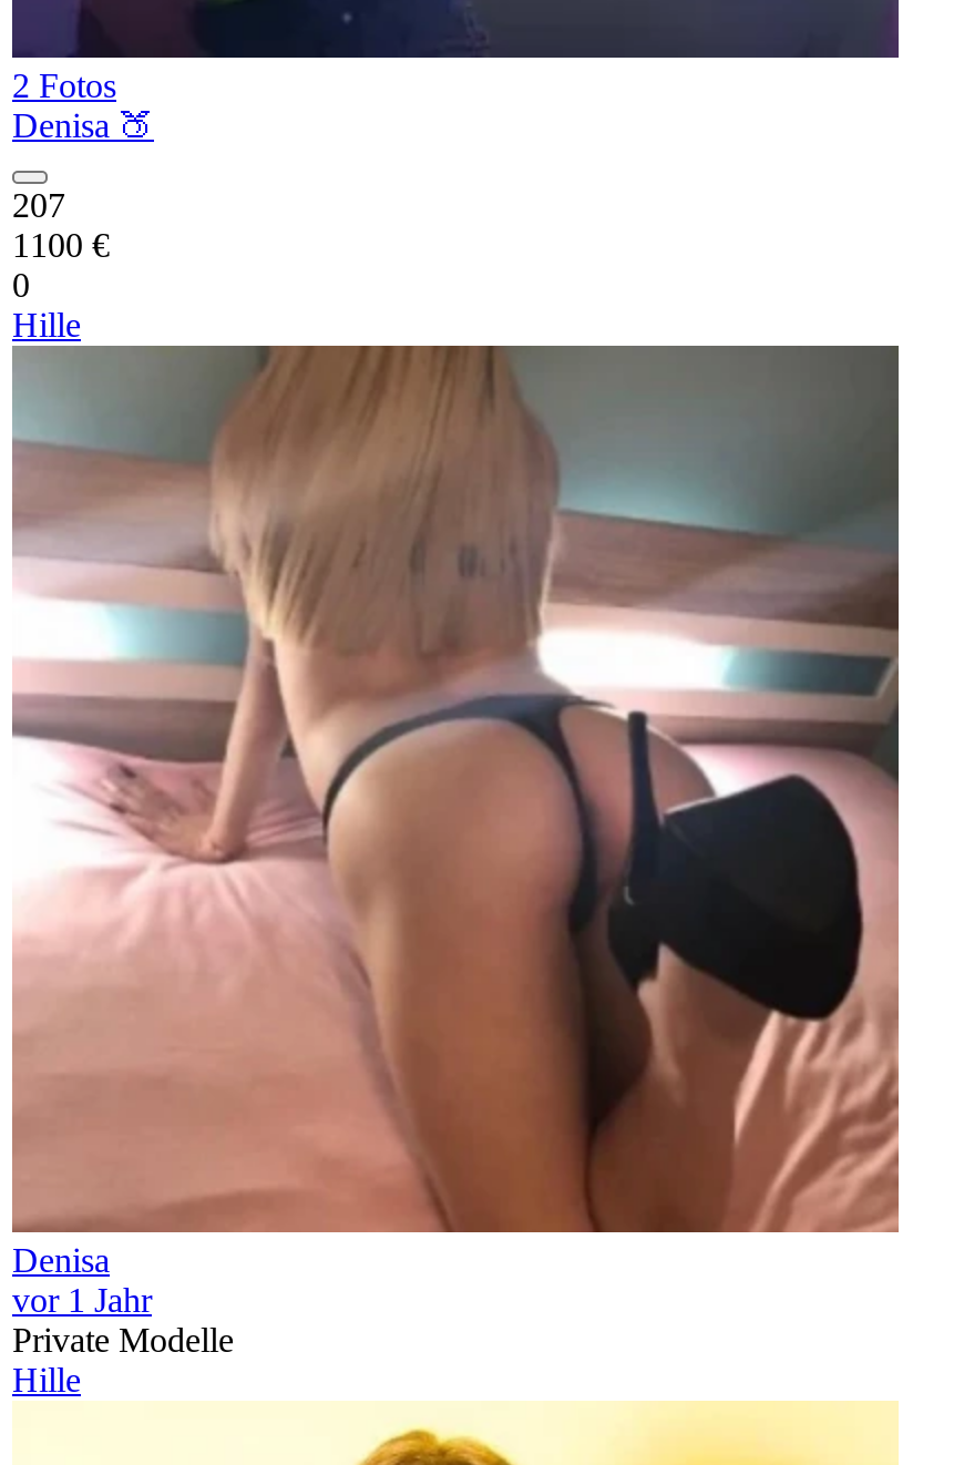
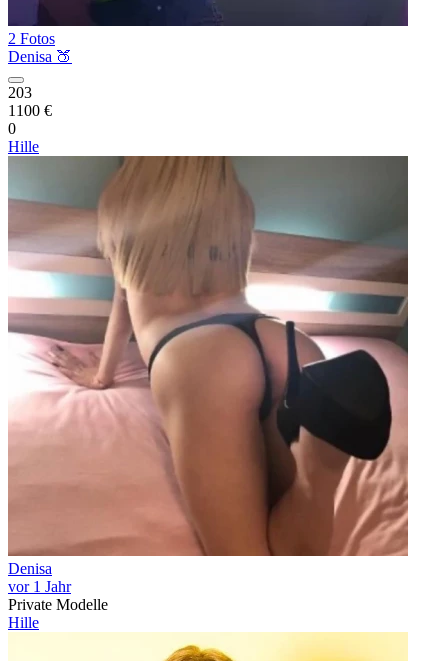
[12,186,65,224] 207 -> [8,84,32,101] 203

